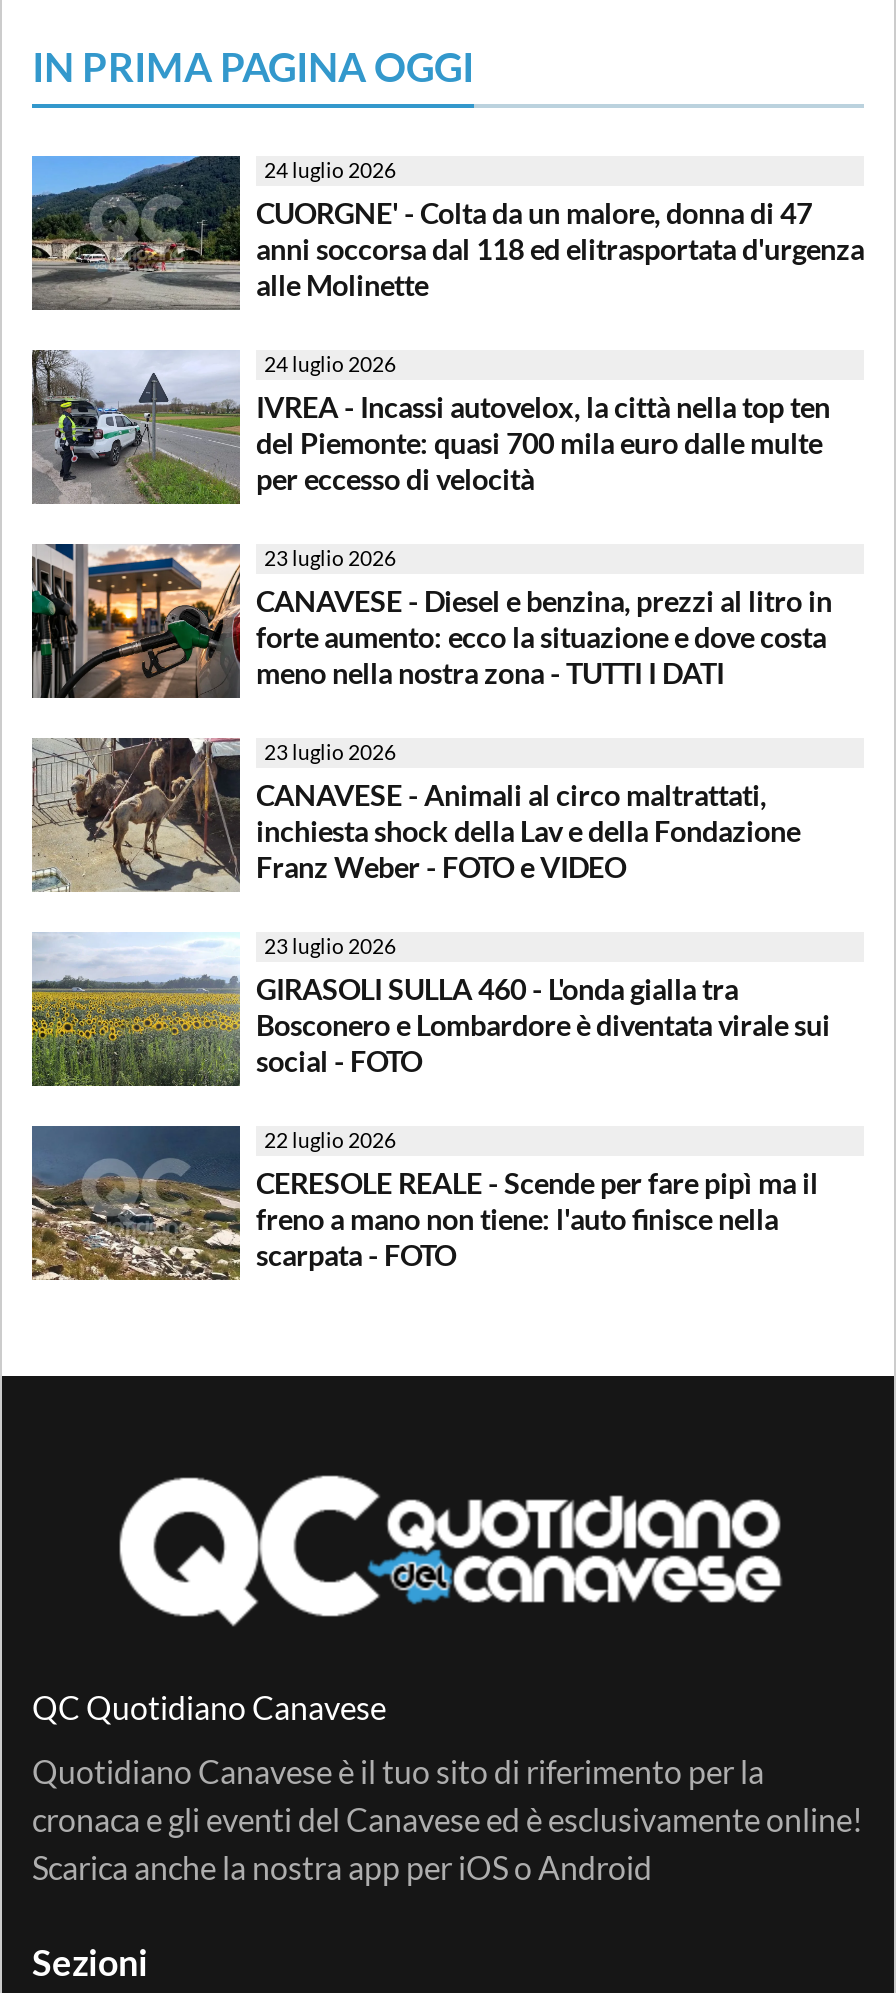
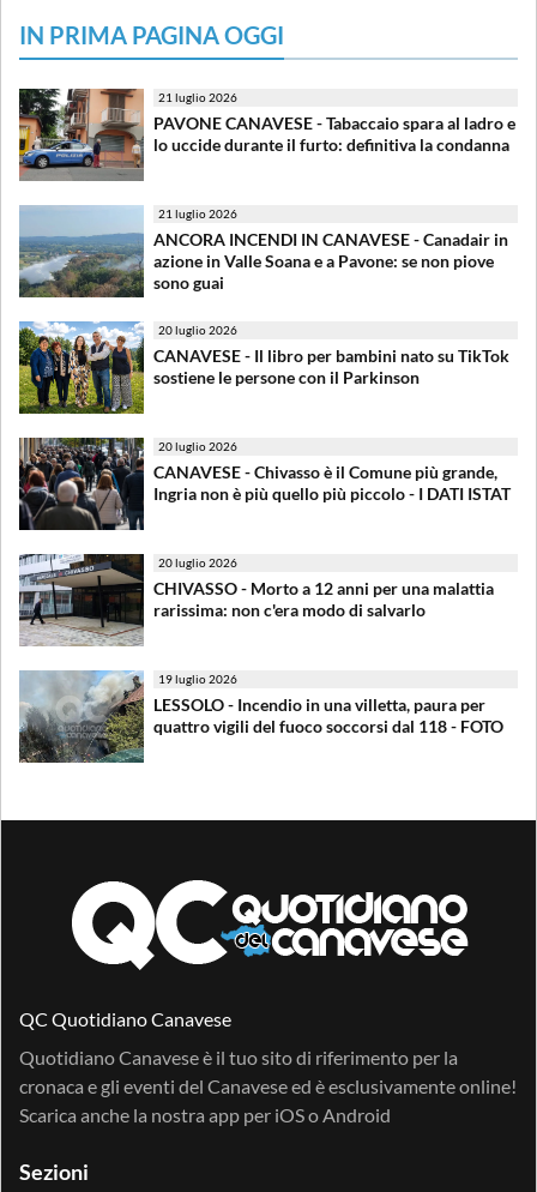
[30,154,864,308] [image] | 24 luglio 2026 | CUORGNE' - Colta da un malore, donna di 47 | anni soccorsa dal 118 ed elitrasportata d'urgenza | alle Molinette -> [18,88,515,181] [image] | 21 luglio 2026 | PAVONE CANAVESE - Tabaccaio spara al ladro e | lo uccide durante il furto: definitiva la condanna
[30,350,830,504] [image] | 24 luglio 2026 | IVREA - Incassi autovelox, la città nella top ten | del Piemonte: quasi 700 mila euro dalle multe | per eccesso di velocità -> [18,206,508,297] [image] | 21 luglio 2026 | ANCORA INCENDI IN CANAVESE - Canadair in | azione in Valle Soana e a Pavone: se non piove | sono guai
[30,542,832,700] [image] | 23 luglio 2026 | CANAVESE - Diesel e benzina, prezzi al litro in | forte aumento: ecco la situazione e dove costa | meno nella nostra zona - TUTTI I DATI -> [18,320,509,415] [image] | 20 luglio 2026 | CANAVESE - Il libro per bambini nato su TikTok | sostiene le persone con il Parkinson
[30,736,800,892] [image] | 23 luglio 2026 | CANAVESE - Animali al circo maltrattati, | inchiesta shock della Lav e della Fondazione | Franz Weber - FOTO e VIDEO -> [18,437,511,531] [image] | 20 luglio 2026 | CANAVESE - Chivasso è il Comune più grande, | Ingria non è più quello più piccolo - I DATI ISTAT
[30,932,830,1088] [image] | 23 luglio 2026 | GIRASOLI SULLA 460 - L'onda gialla tra | Bosconero e Lombardore è diventata virale sui | social - FOTO -> [18,553,494,646] [image] | 20 luglio 2026 | CHIVASSO - Morto a 12 anni per una malattia | rarissima: non c'era modo di salvarlo
[30,1124,818,1282] [image] | 22 luglio 2026 | CERESOLE REALE - Scende per fare pipì ma il | freno a mano non tiene: l'auto finisce nella | scarpata - FOTO -> [19,670,503,764] [image] | 19 luglio 2026 | LESSOLO - Incendio in una villetta, paura per | quattro vigili del fuoco soccorsi dal 118 - FOTO

